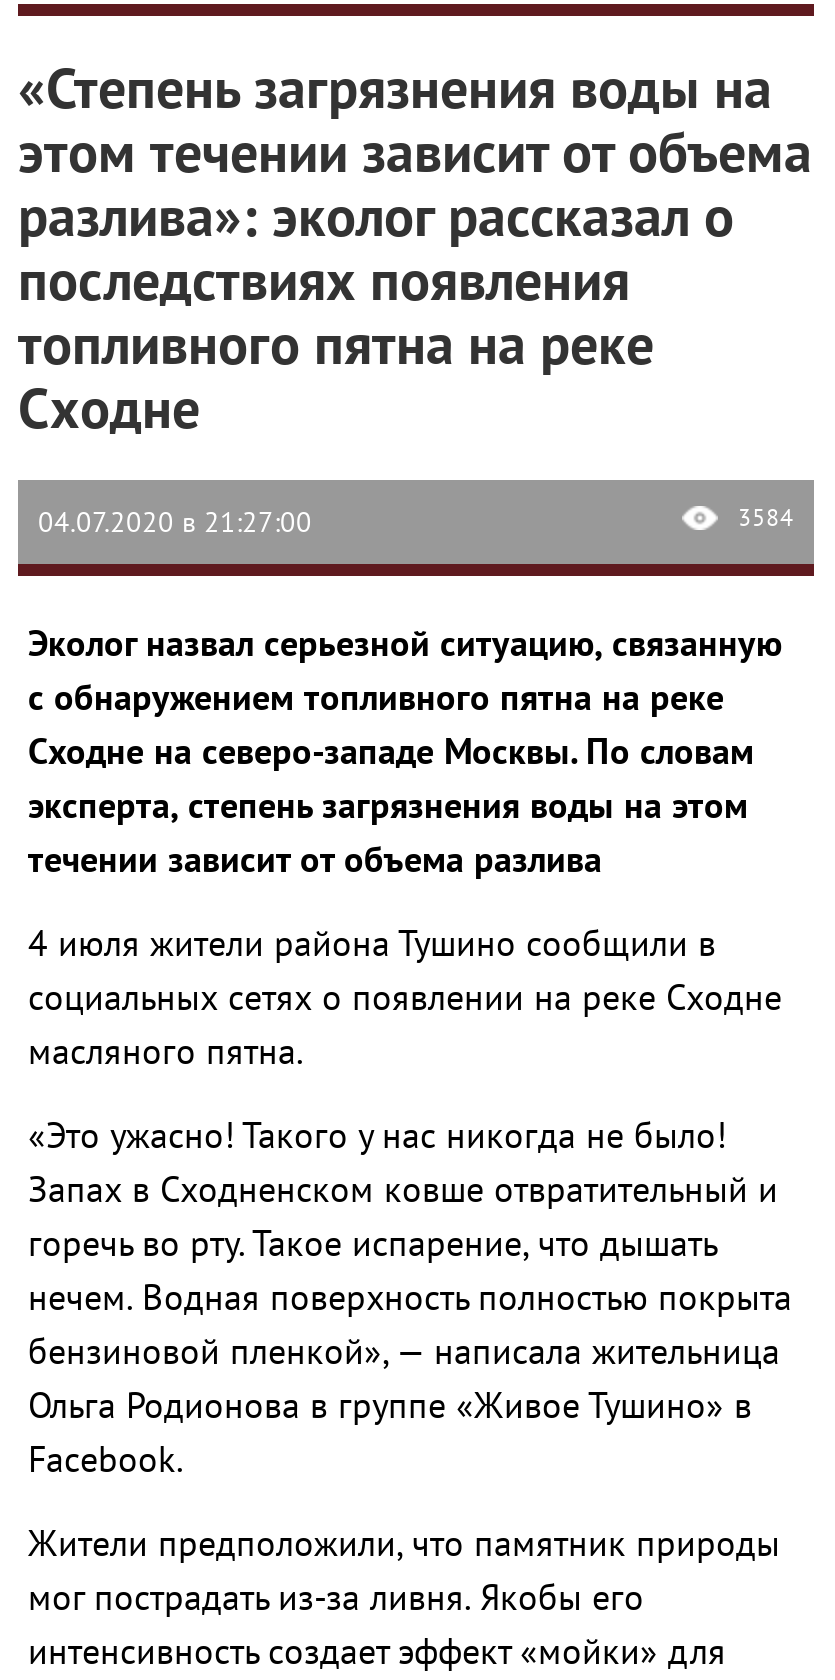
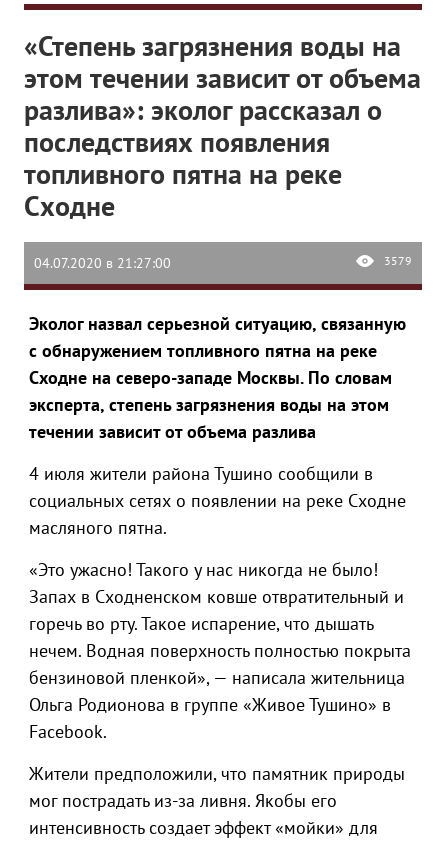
[738,502,794,532] 3584 -> [384,253,412,268] 3579

